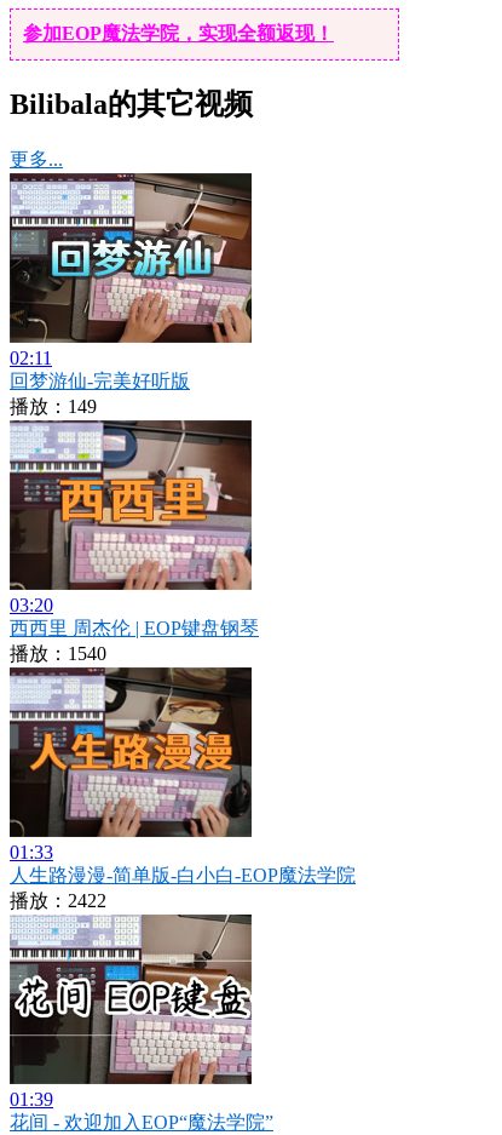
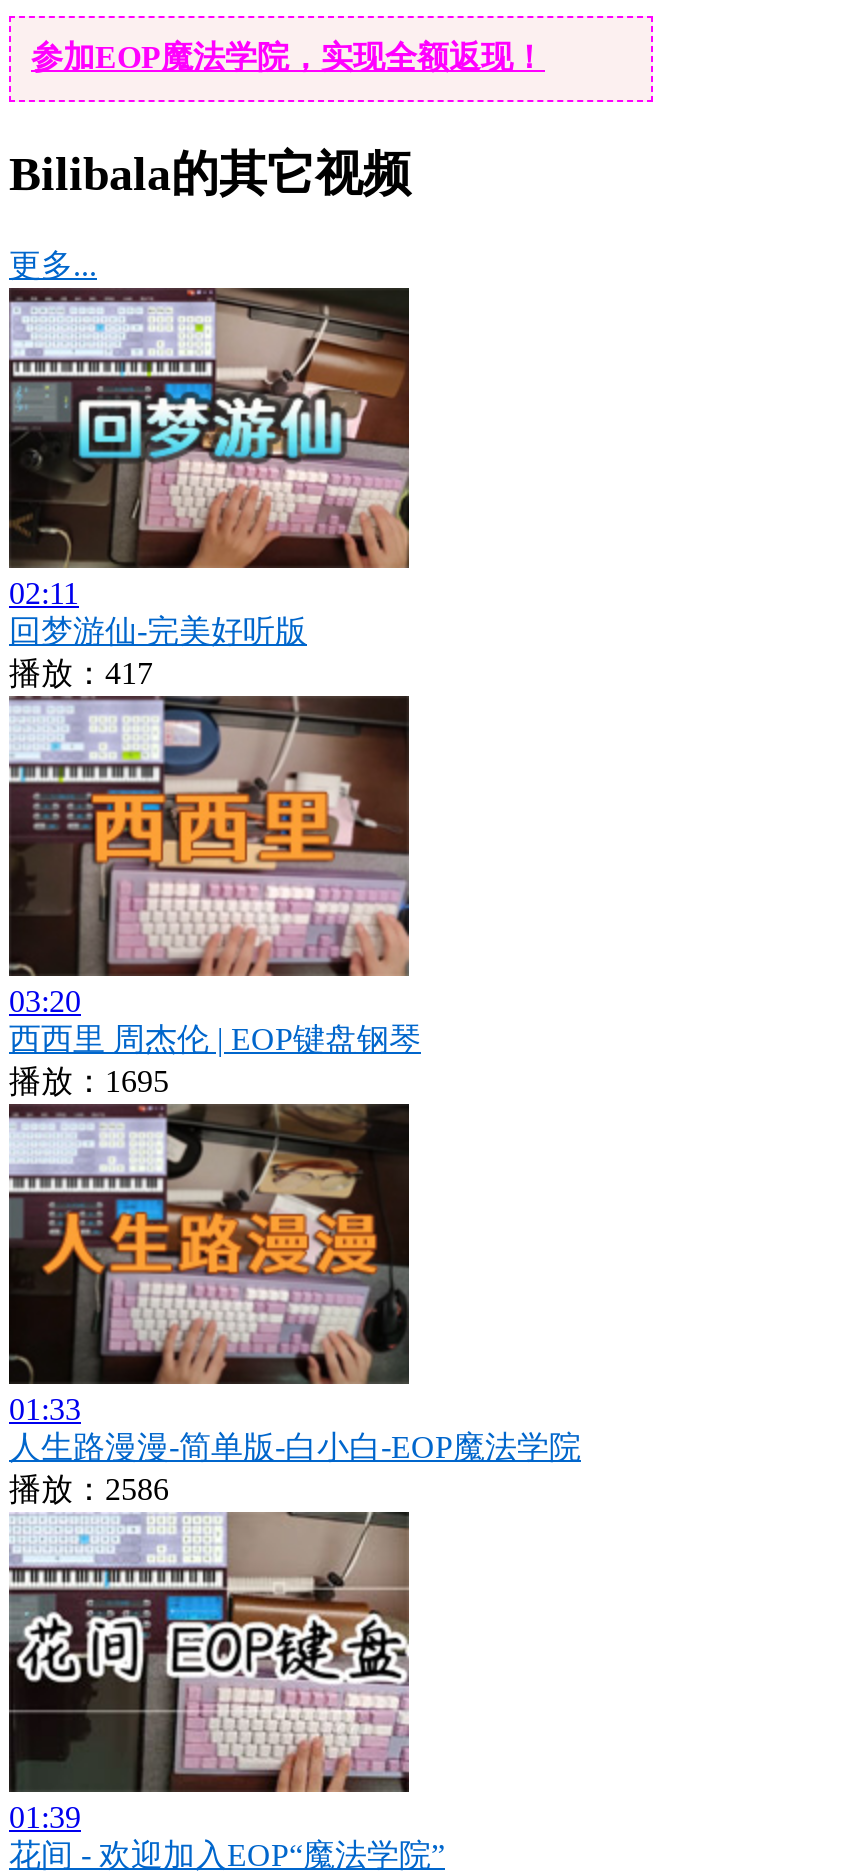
[10,396,97,416] 播放：149 -> [9,655,153,689] 播放：417
[10,643,106,663] 播放：1540 -> [9,1063,169,1097] 播放：1695
[10,890,106,910] 播放：2422 -> [9,1471,169,1505] 播放：2586

